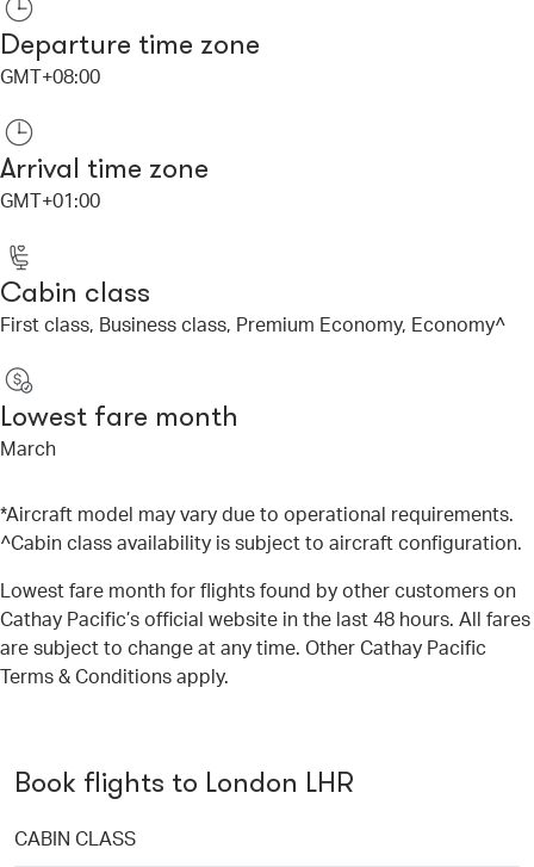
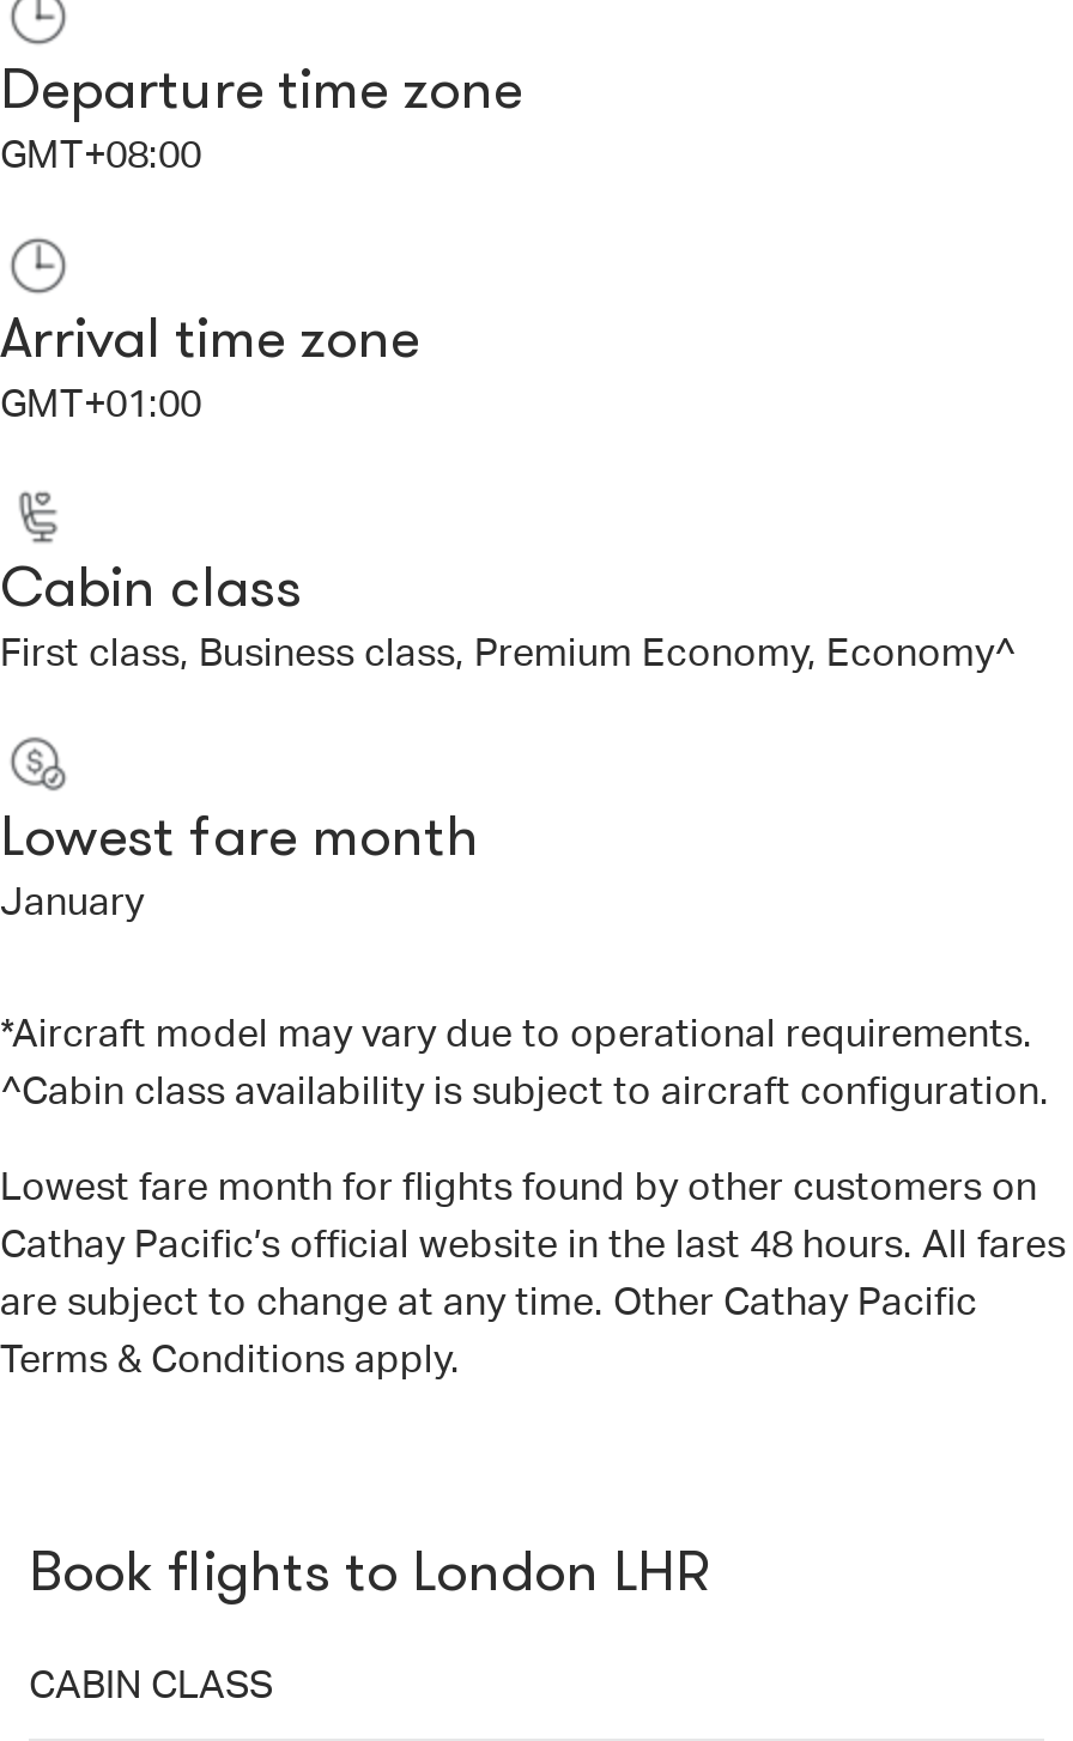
[0,442,56,461] March -> [0,888,144,926] January

